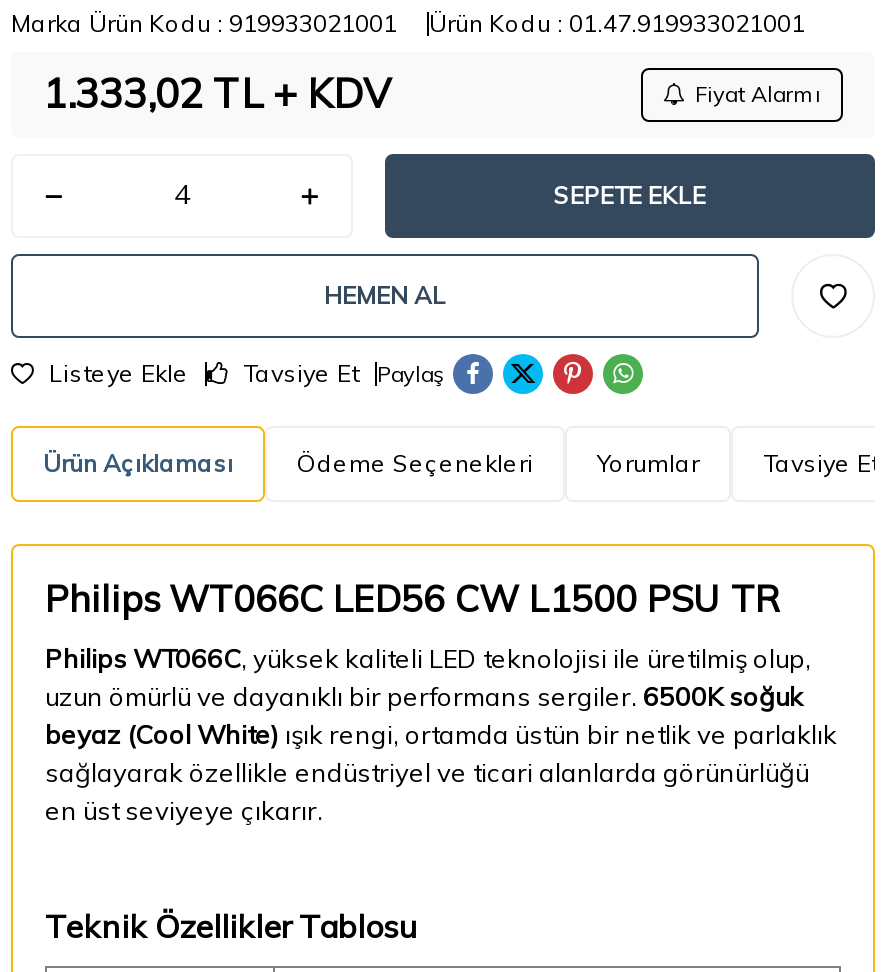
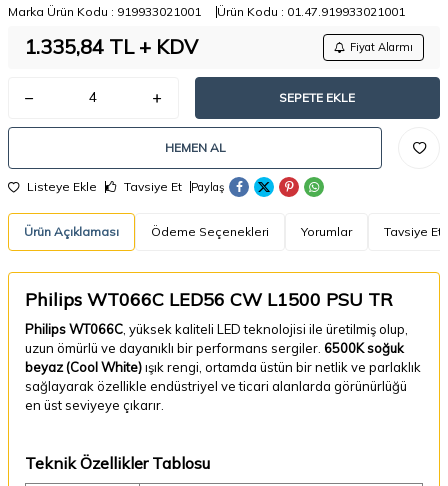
[43,68,391,118] 1.333,02 TL + KDV -> [24,34,198,59] 1.335,84 TL + KDV

